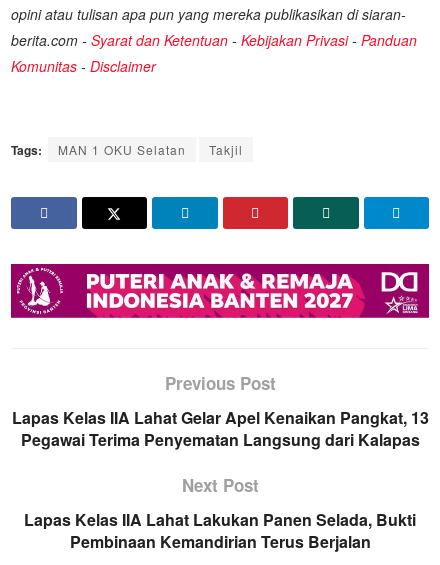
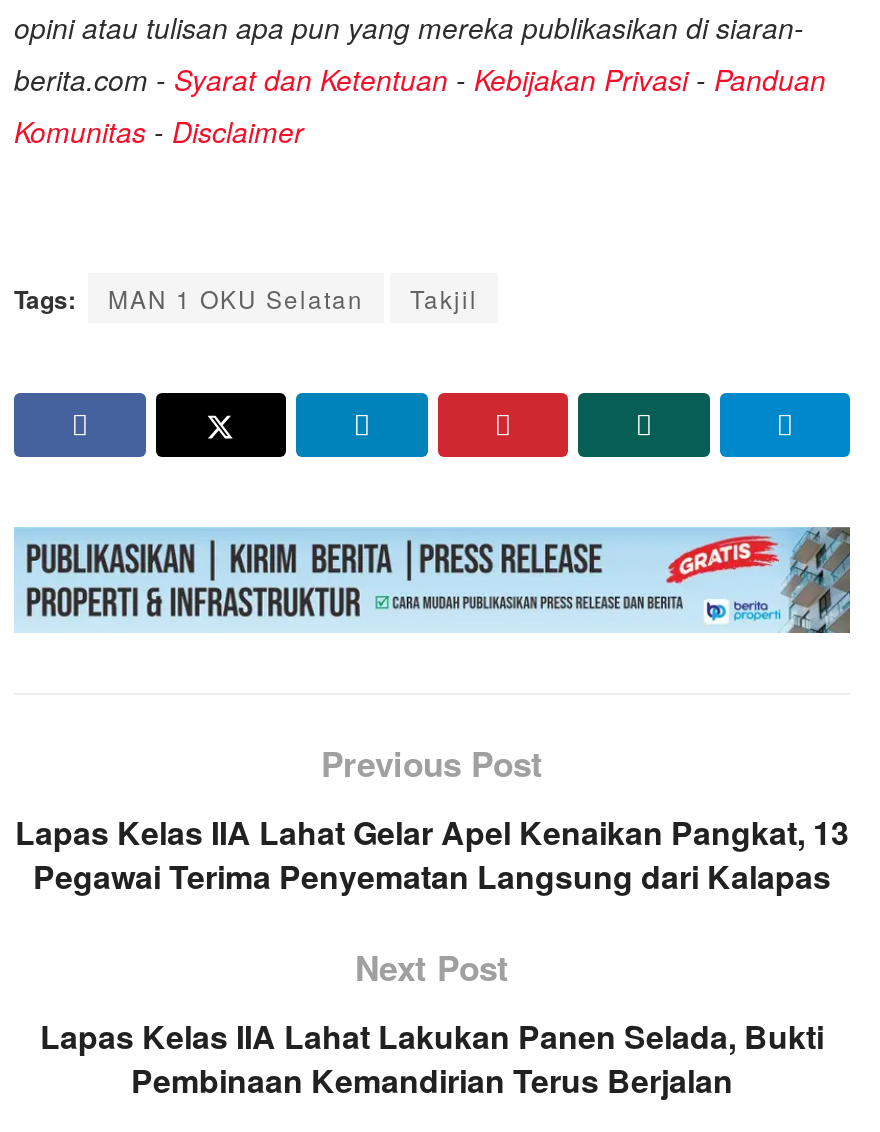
[10,263,430,319] [image] -> [14,526,852,634] [image]

